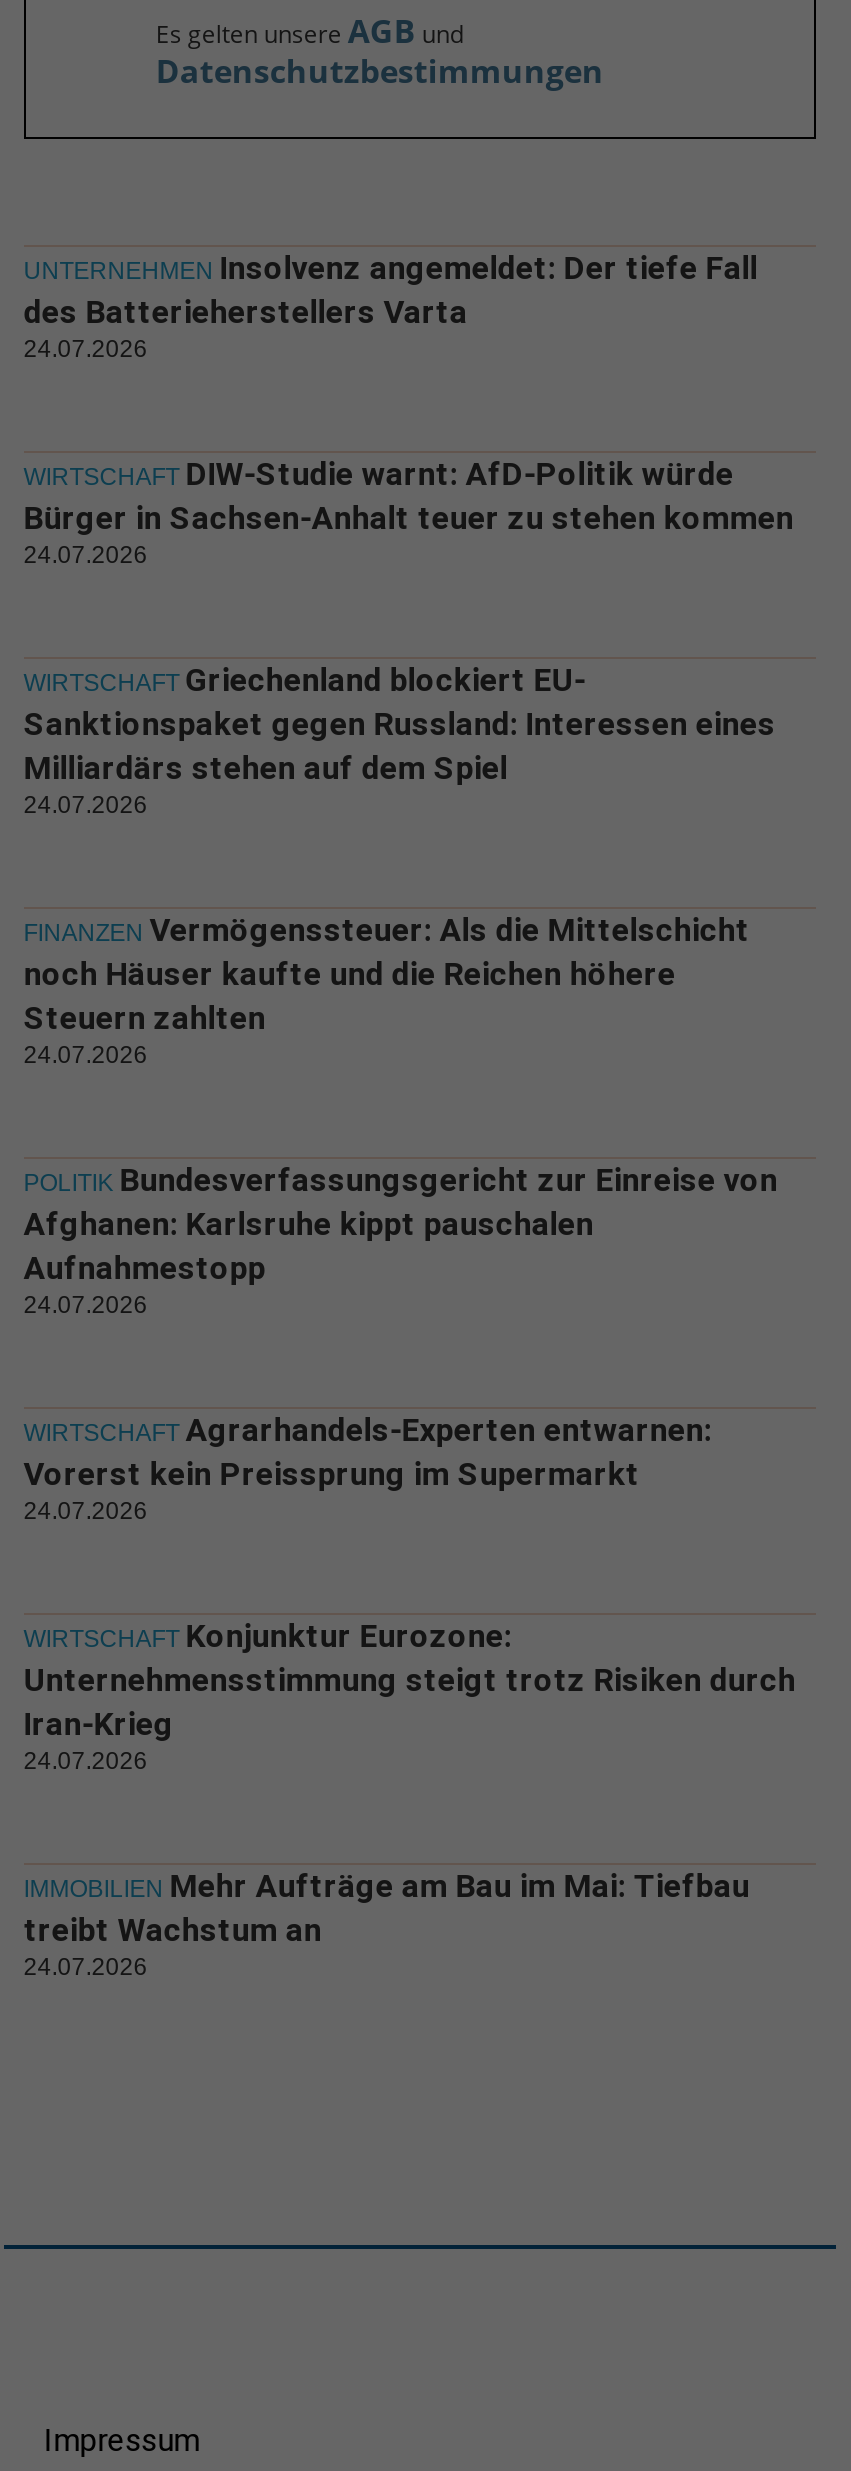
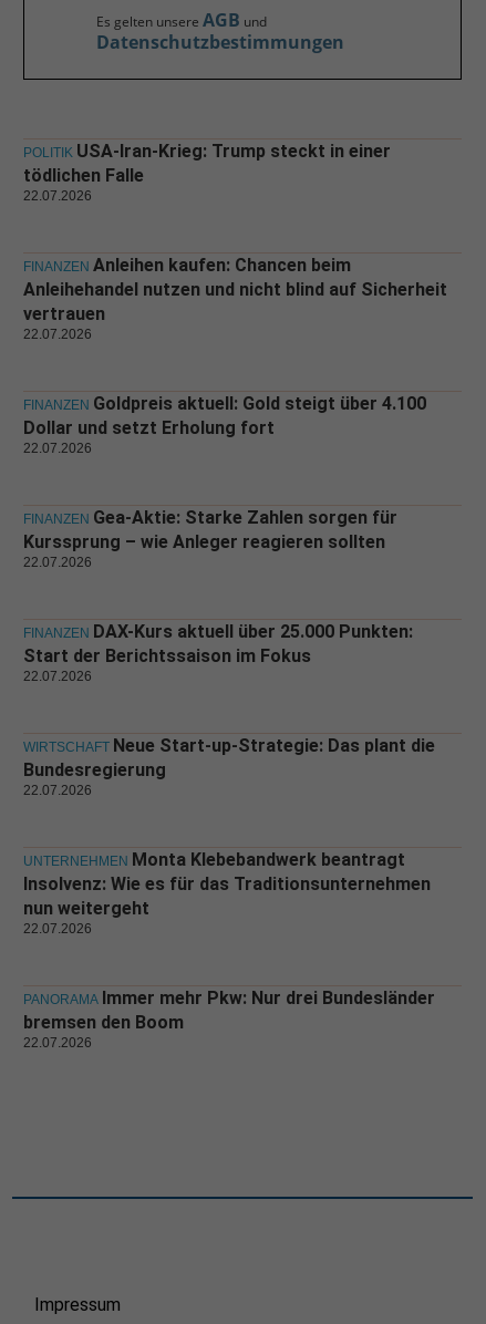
[23,249,757,363] UNTERNEHMEN Insolvenz angemeldet: Der tiefe Fall | des Batterieherstellers Varta | 24.07.2026 -> [23,141,390,204] POLITIK USA-Iran-Krieg: Trump steckt in einer | tödlichen Falle | 22.07.2026
[23,455,793,569] WIRTSCHAFT DIW-Studie warnt: AfD-Politik würde | Bürger in Sachsen-Anhalt teuer zu stehen kommen | 24.07.2026 -> [23,255,447,342] FINANZEN Anleihen kaufen: Chancen beim | Anleihehandel nutzen und nicht blind auf Sicherheit | vertrauen | 22.07.2026
[23,661,775,819] WIRTSCHAFT Griechenland blockiert EU- | Sanktionspaket gegen Russland: Interessen eines | Milliardärs stehen auf dem Spiel | 24.07.2026 -> [23,393,426,456] FINANZEN Goldpreis aktuell: Gold steigt über 4.100 | Dollar und setzt Erholung fort | 22.07.2026
[23,911,749,1069] FINANZEN Vermögenssteuer: Als die Mittelschicht | noch Häuser kaufte und die Reichen höhere | Steuern zahlten | 24.07.2026 -> [23,507,397,570] FINANZEN Gea-Aktie: Starke Zahlen sorgen für | Kurssprung – wie Anleger reagieren sollten | 22.07.2026
[23,1161,777,1319] POLITIK Bundesverfassungsgericht zur Einreise von | Afghanen: Karlsruhe kippt pauschalen | Aufnahmestopp | 24.07.2026 -> [23,621,413,684] FINANZEN DAX-Kurs aktuell über 25.000 Punkten: | Start der Berichtssaison im Fokus | 22.07.2026
[23,1411,711,1525] WIRTSCHAFT Agrarhandels-Experten entwarnen: | Vorerst kein Preissprung im Supermarkt | 24.07.2026 -> [23,735,435,798] WIRTSCHAFT Neue Start-up-Strategie: Das plant die | Bundesregierung | 22.07.2026
[23,1617,795,1775] WIRTSCHAFT Konjunktur Eurozone: | Unternehmensstimmung steigt trotz Risiken durch | Iran-Krieg | 24.07.2026 -> [23,849,430,937] UNTERNEHMEN Monta Klebebandwerk beantragt | Insolvenz: Wie es für das Traditionsunternehmen | nun weitergeht | 22.07.2026
[23,1867,749,1981] IMMOBILIEN Mehr Aufträge am Bau im Mai: Tiefbau | treibt Wachstum an | 24.07.2026 -> [23,988,435,1051] PANORAMA Immer mehr Pkw: Nur drei Bundesländer | bremsen den Boom | 22.07.2026

